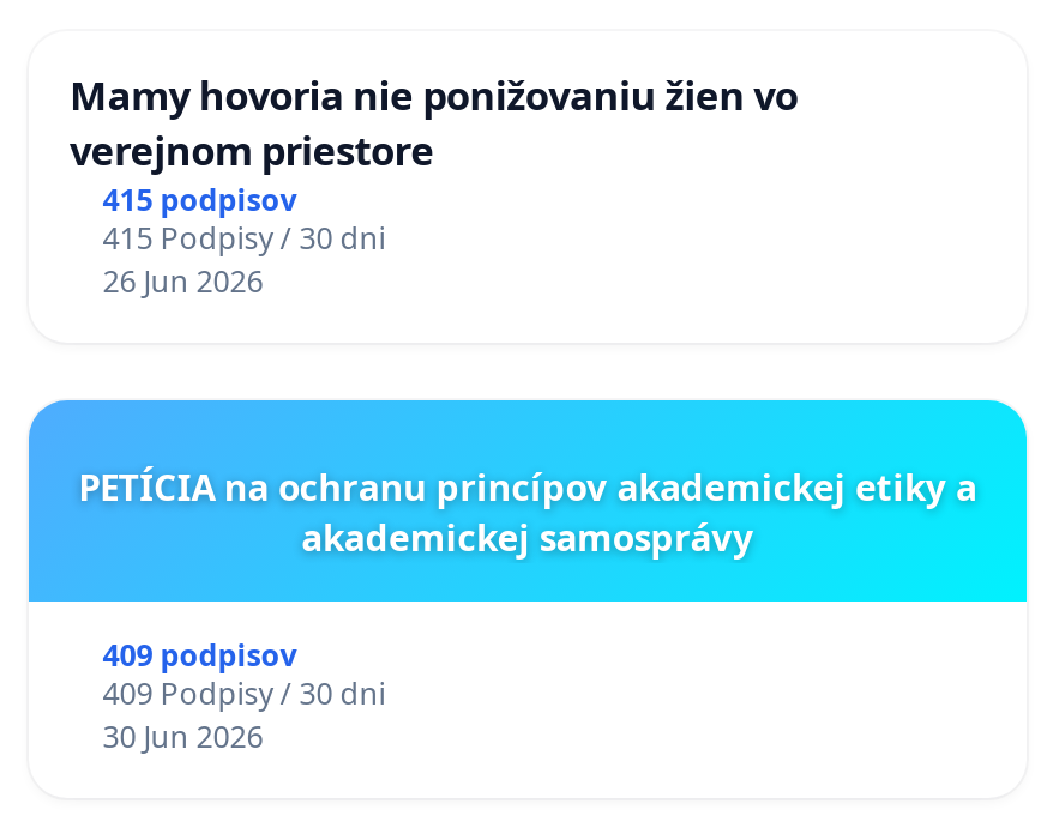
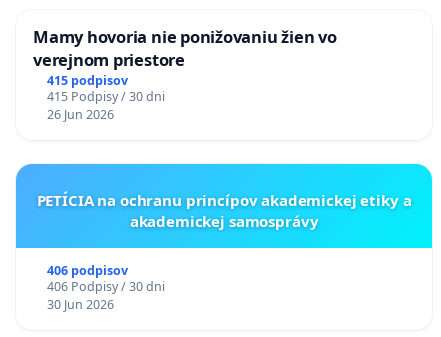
[103,635,297,676] 409 podpisov -> [47,262,128,279] 406 podpisov
[103,673,386,714] 409 Podpisy / 30 dni -> [47,278,165,295] 406 Podpisy / 30 dni

